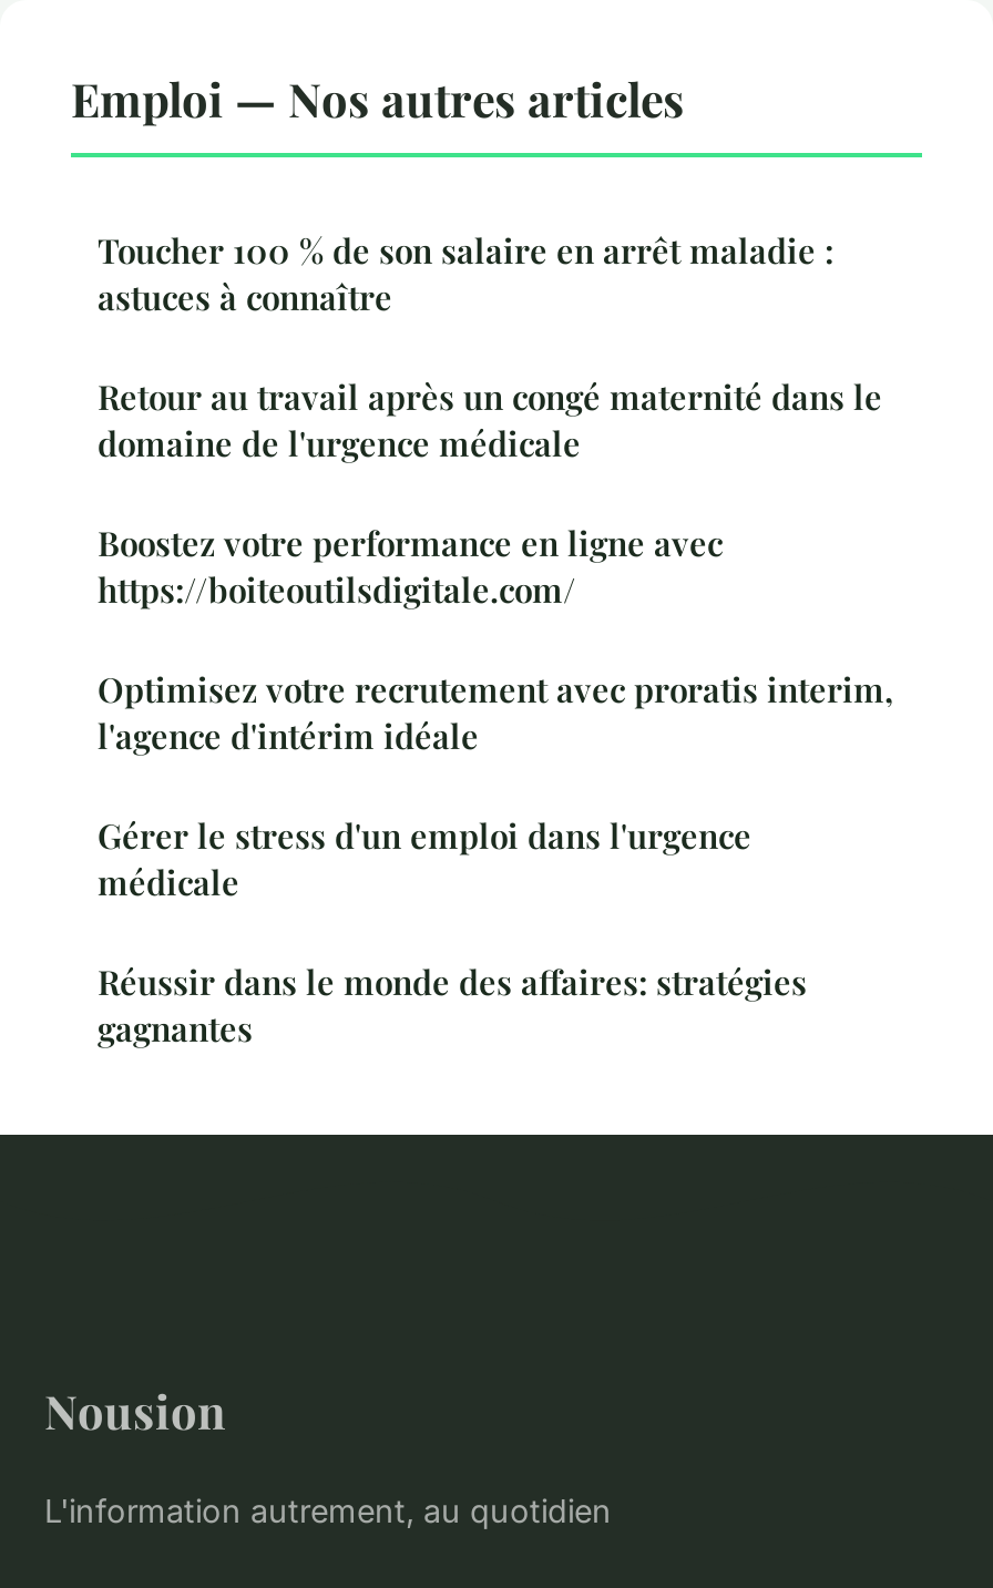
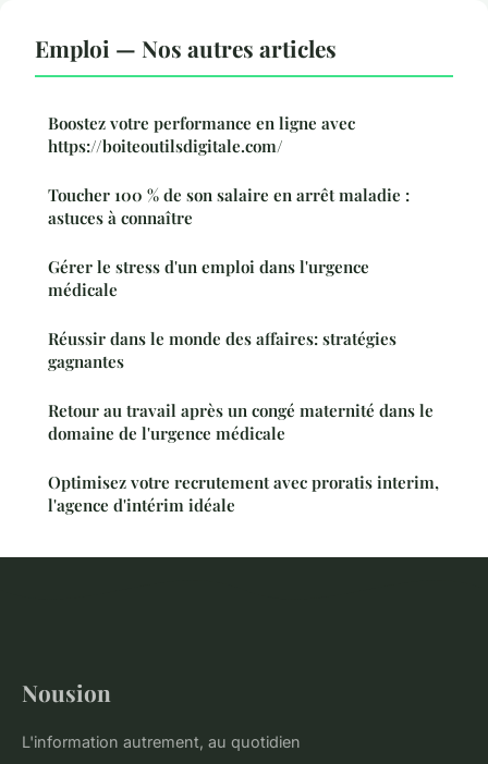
moved [98,228,833,319] -> [48,184,410,229]: Toucher 100 % de son salaire en arrêt maladie : | astuces à connaître
moved [98,375,882,465] -> [48,399,434,444]: Retour au travail après un congé maternité dans le | domaine de l'urgence médicale
moved [98,521,723,612] -> [48,112,355,157]: Boostez votre performance en ligne avec | https://boiteoutilsdigitale.com/
moved [98,667,893,758] -> [48,471,439,516]: Optimisez votre recrutement avec proratis interim, | l'agence d'intérim idéale
moved [98,813,807,1051] -> [48,256,396,372]: Gérer le stress d'un emploi dans l'urgence | médicale | Réussir dans le monde des affaires: stratégies | gagnantes

